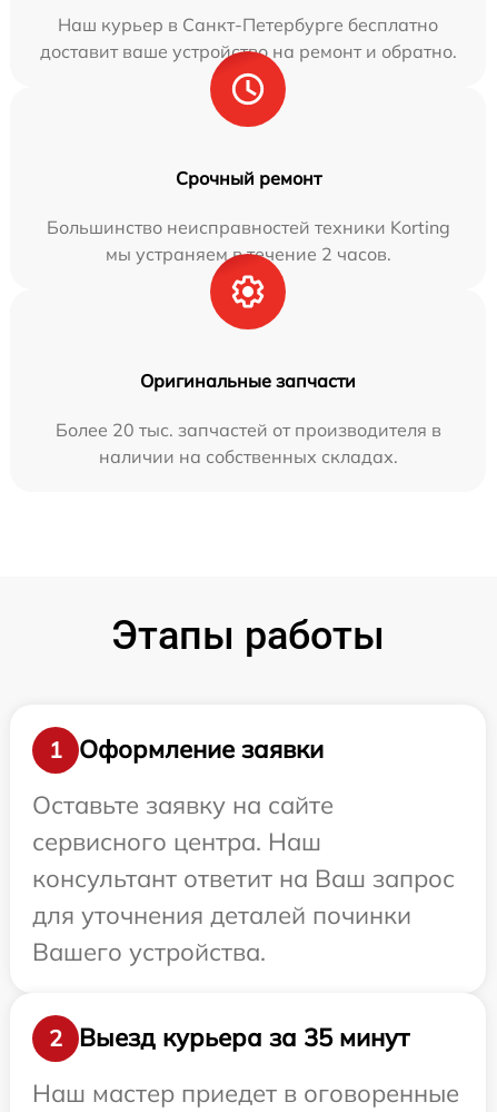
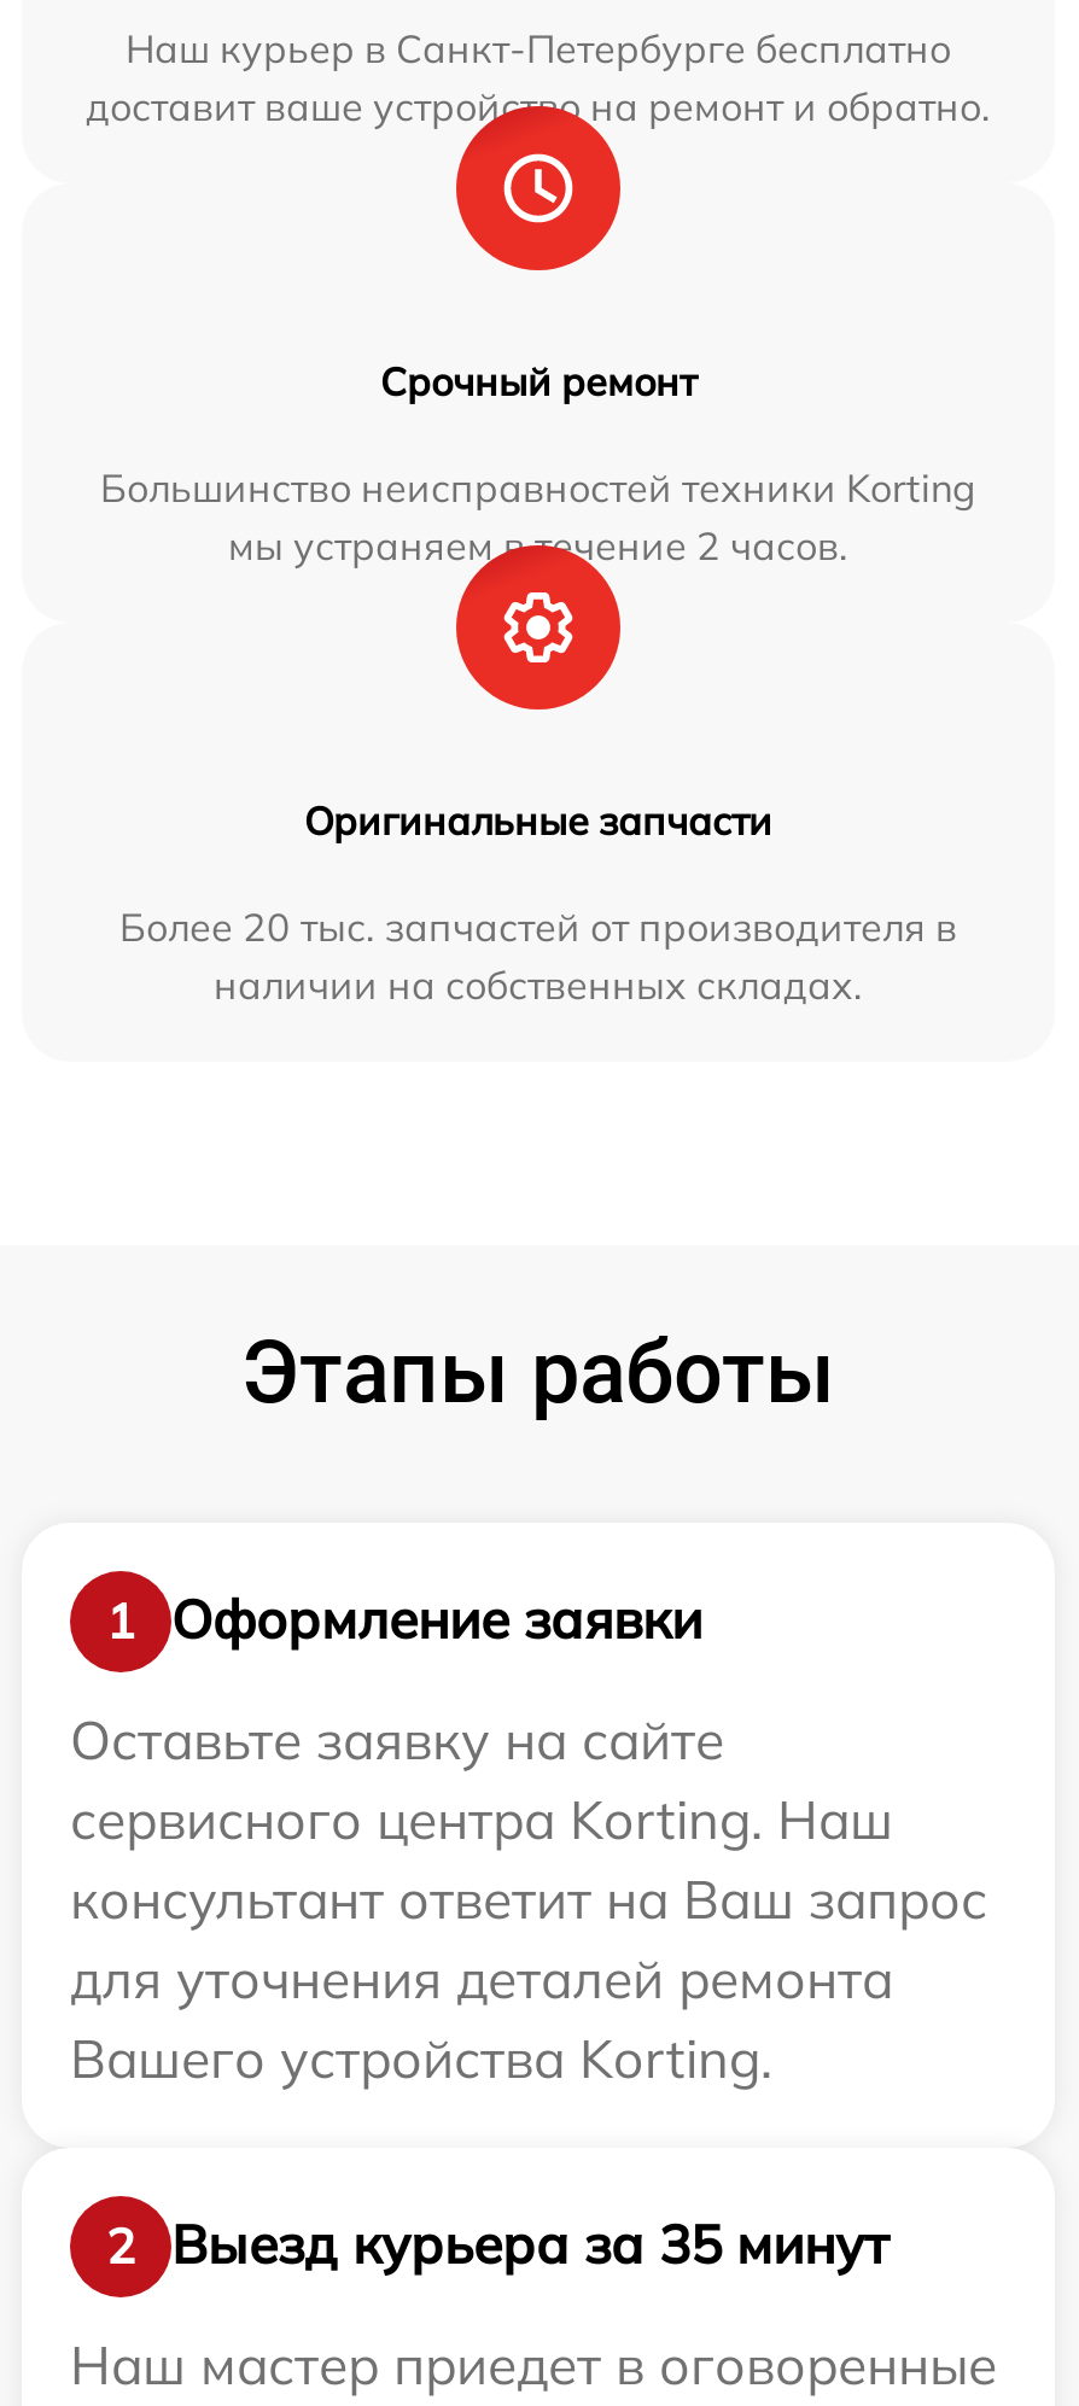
[32,826,321,857] сервисного центра. Наш -> [70,1785,893,1853] сервисного центра Korting. Наш
[32,899,411,967] для уточнения деталей починки | Вашего устройства. -> [70,1945,893,2092] для уточнения деталей ремонта | Вашего устройства Korting.

